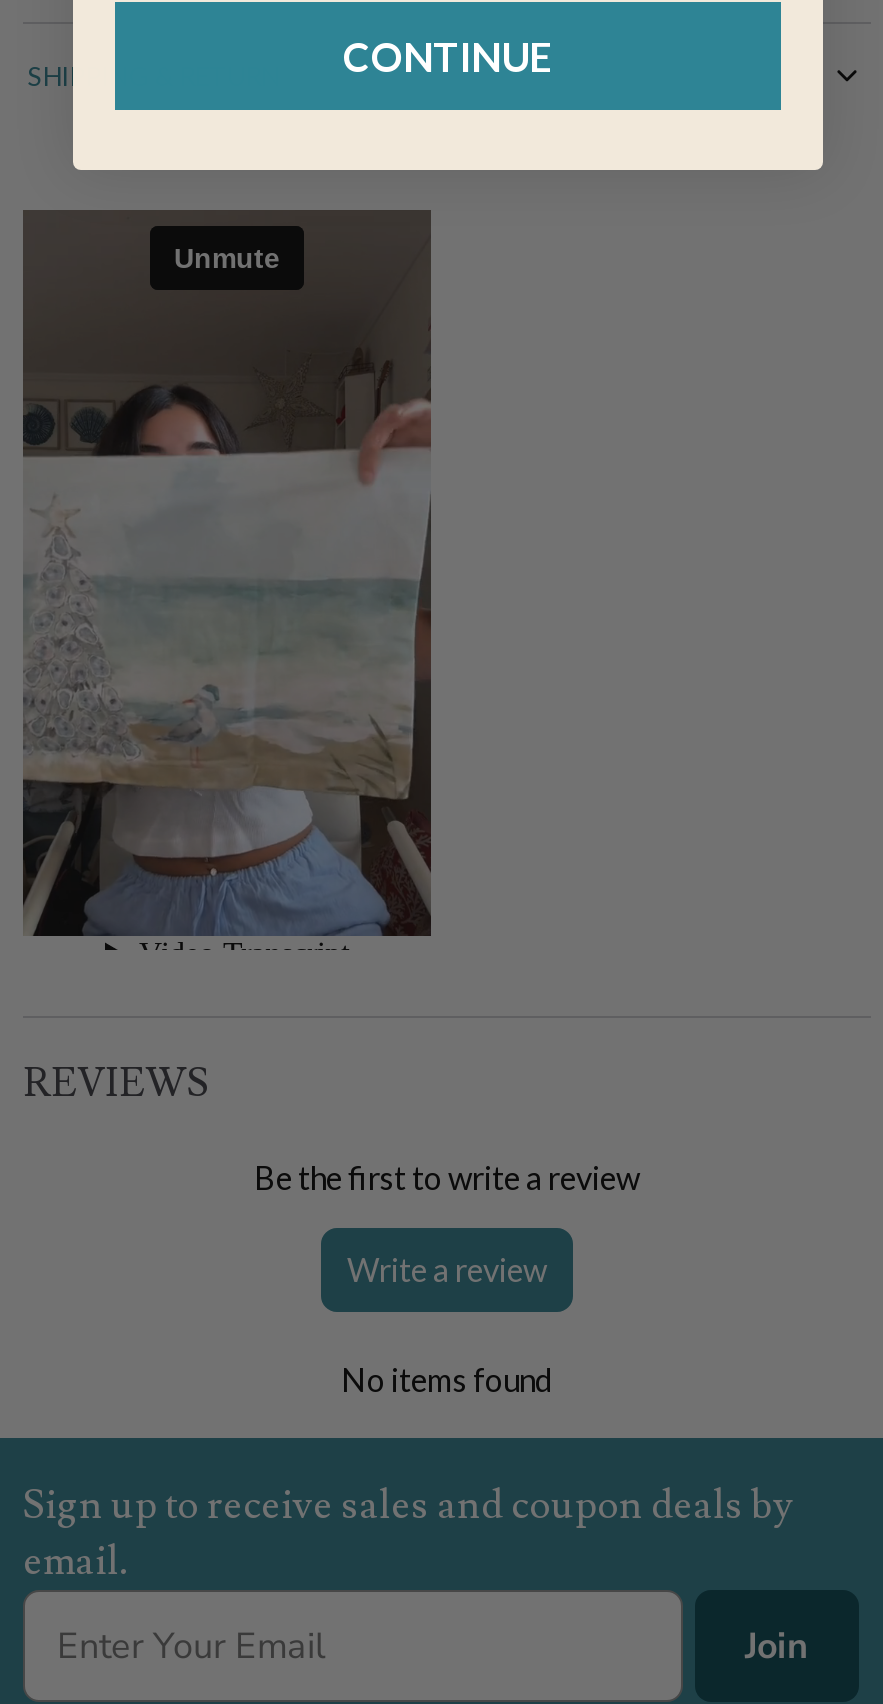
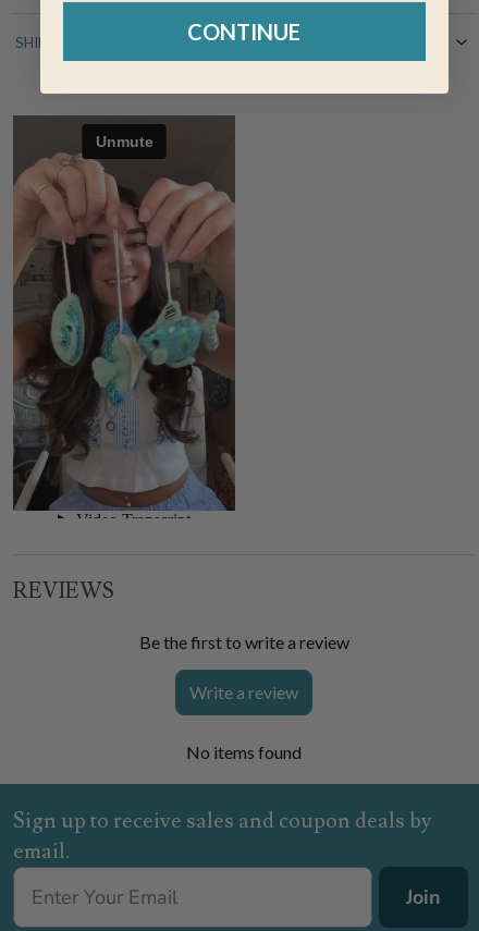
[23,282,431,936] [image] -> [13,154,235,510] [image]

